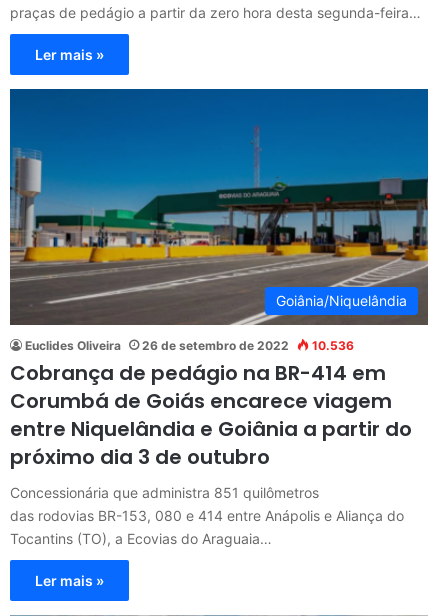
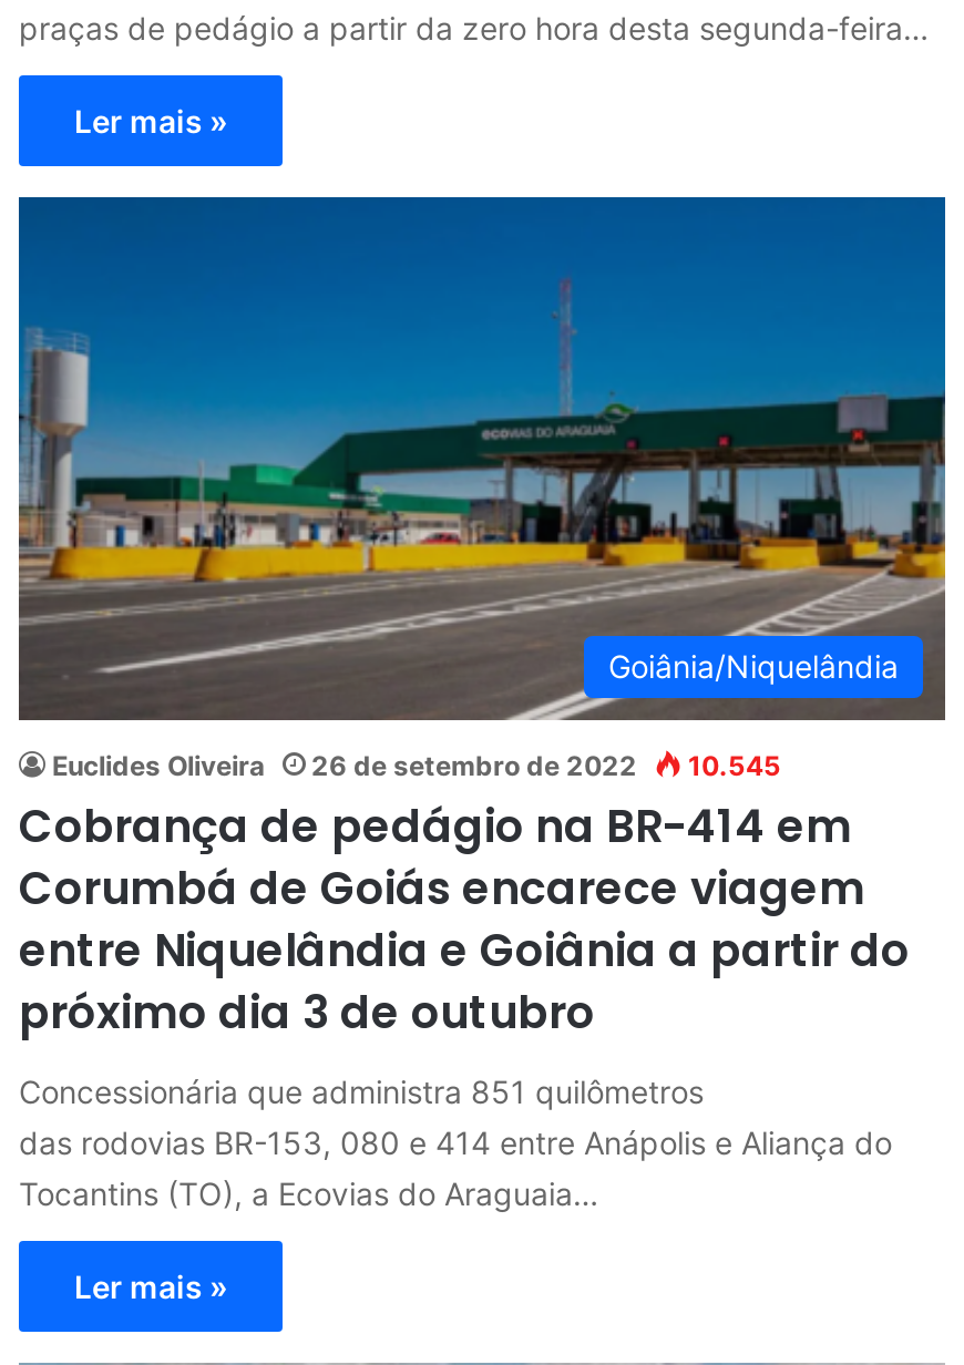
[25,338,354,353] Euclides Oliveira 26 de setembro de 2022 10.536 -> [52,749,781,782] Euclides Oliveira 26 de setembro de 2022 10.545

